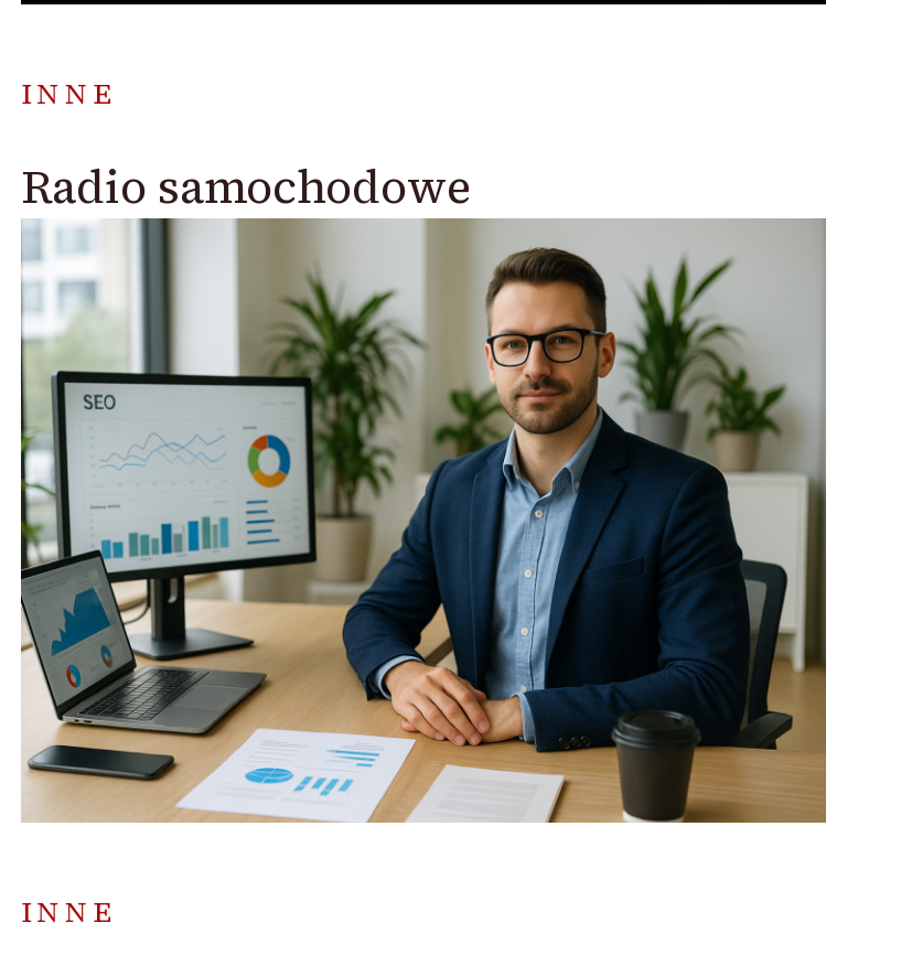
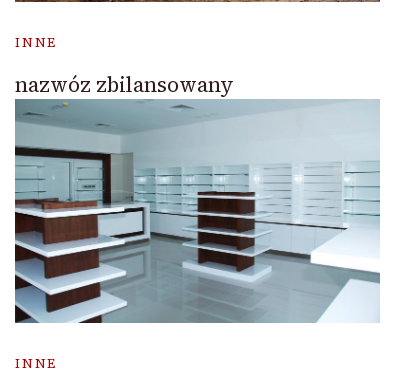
[21,155,482,219] Radio samochodowe -> [15,70,234,99] nazwóz zbilansowany
[21,218,828,825] [image] -> [14,100,380,324] [image]

